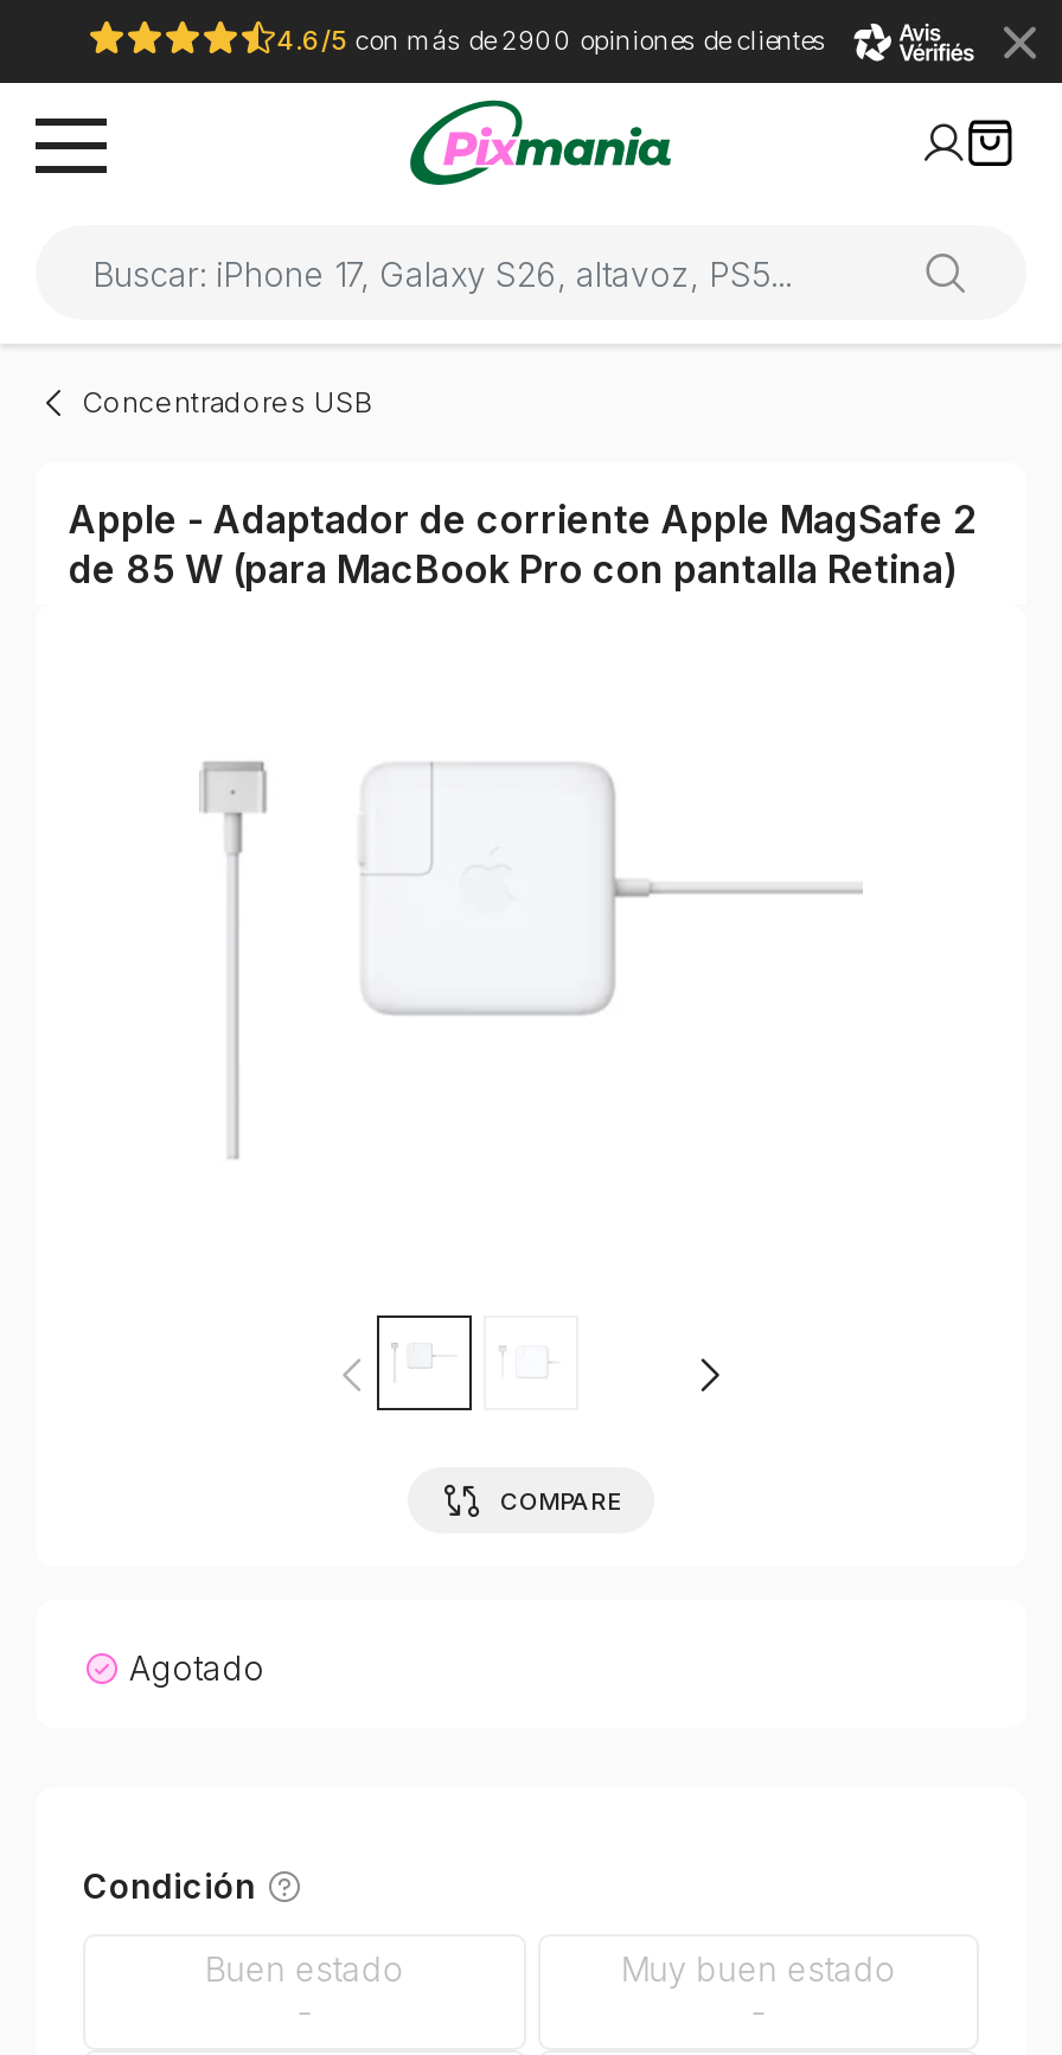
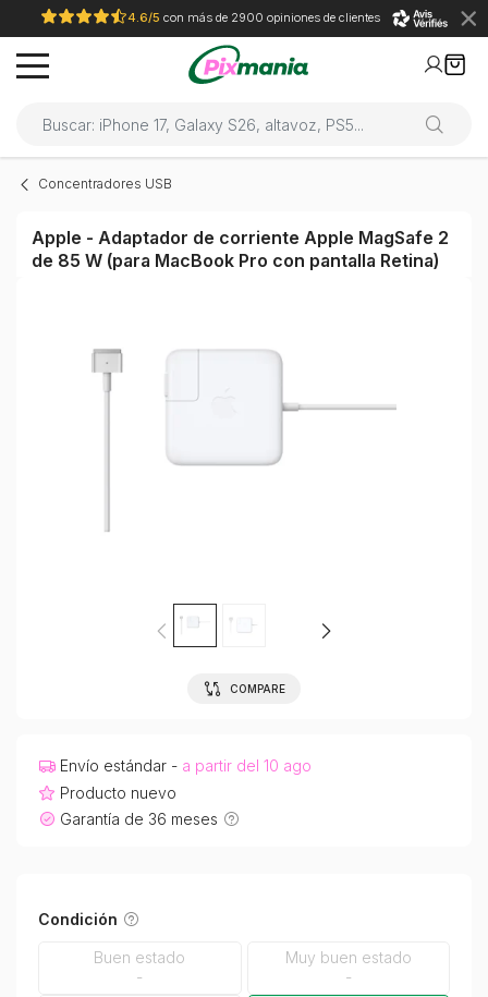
[129,1647,264,1688] Agotado -> [59,756,311,828] Envío estándar - a partir del 10 ago | Producto nuevo | Garantía de 36 meses

